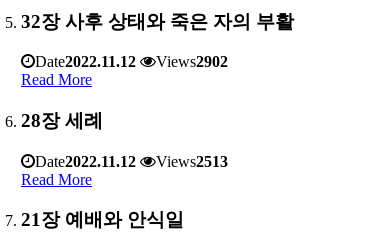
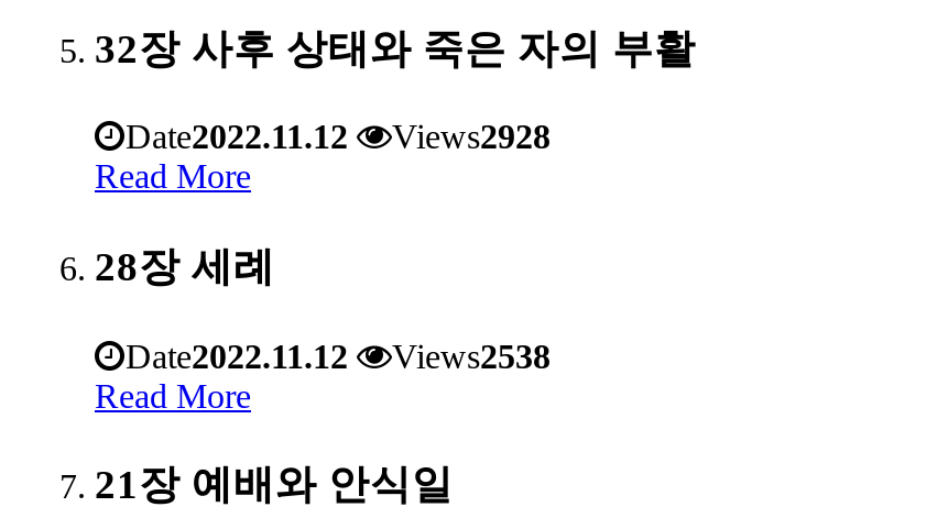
[35,53,228,70] Date2022.11.12 Views2902 -> [126,118,551,156] Date2022.11.12 Views2928
[35,153,228,170] Date2022.11.12 Views2513 -> [126,337,551,375] Date2022.11.12 Views2538

